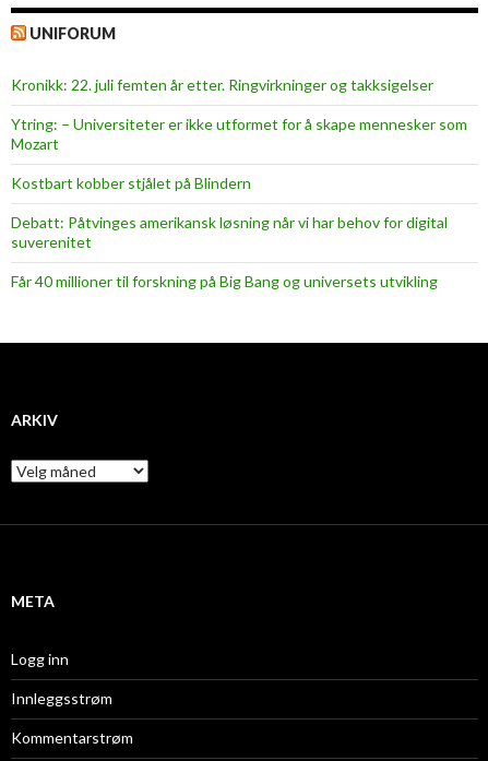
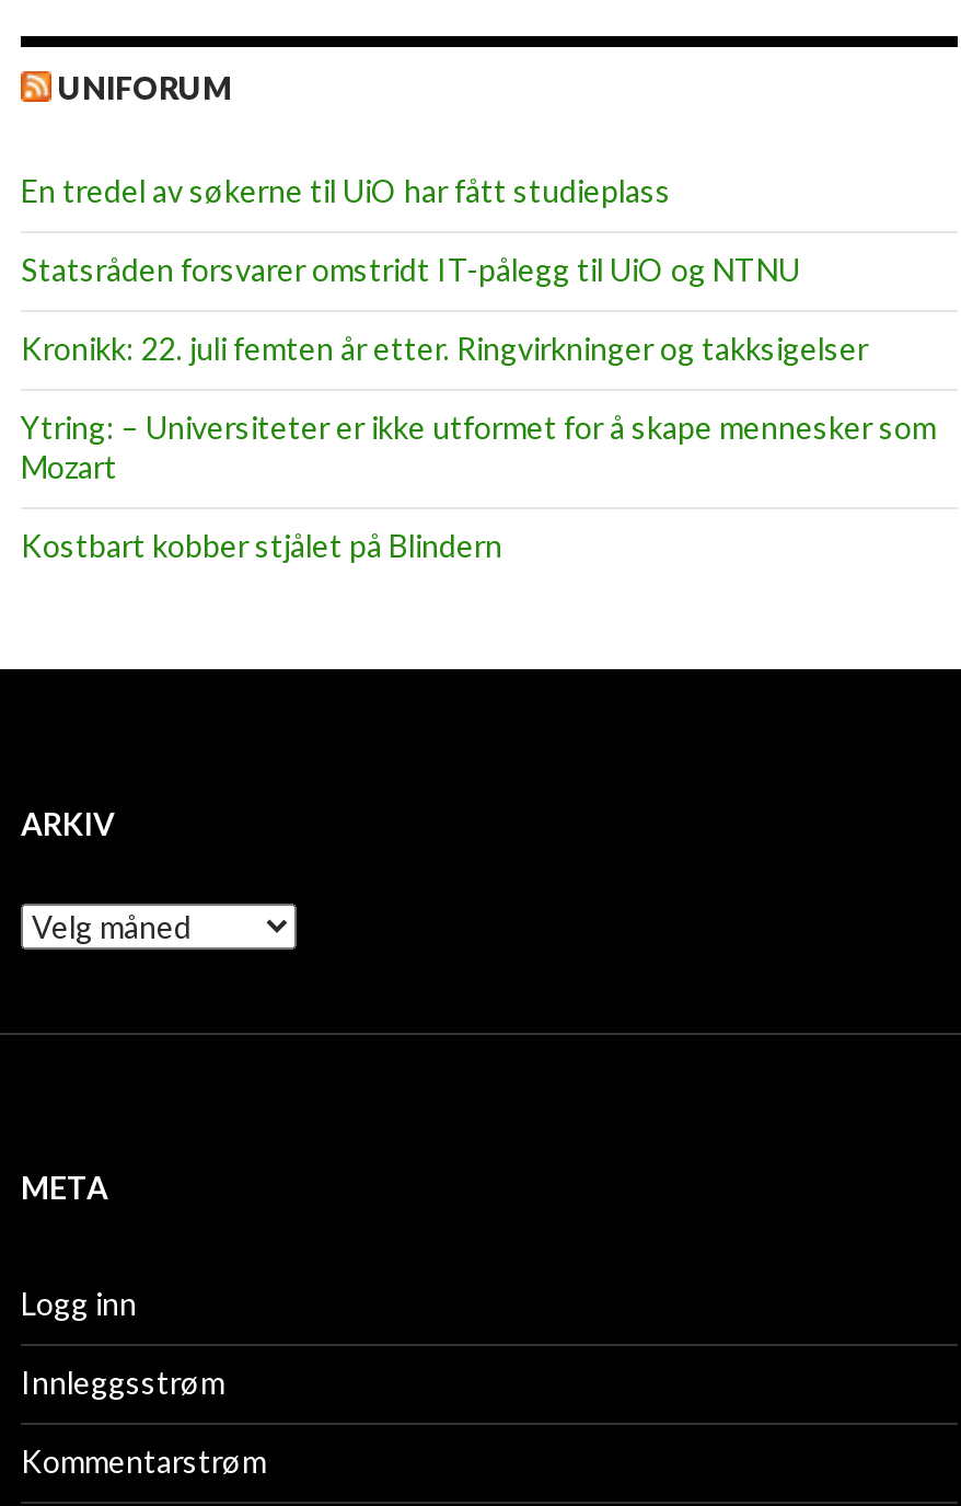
none -> [21,172,800,288] En tredel av søkerne til UiO har fått studieplass | Statsråden forsvarer omstridt IT-pålegg til UiO og NTNU
moved [11,75,467,192] -> [21,330,936,564]: Kronikk: 22. juli femten år etter. Ringvirkninger og takksigelser | Ytring: – Universiteter er ikke utformet for å skape mennesker som | Mozart | Kostbart kobber stjålet på Blindern
[11,213,448,290] Debatt: Påtvinges amerikansk løsning når vi har behov for digital | suverenitet | Får 40 millioner til forskning på Big Bang og universets utvikling -> none

